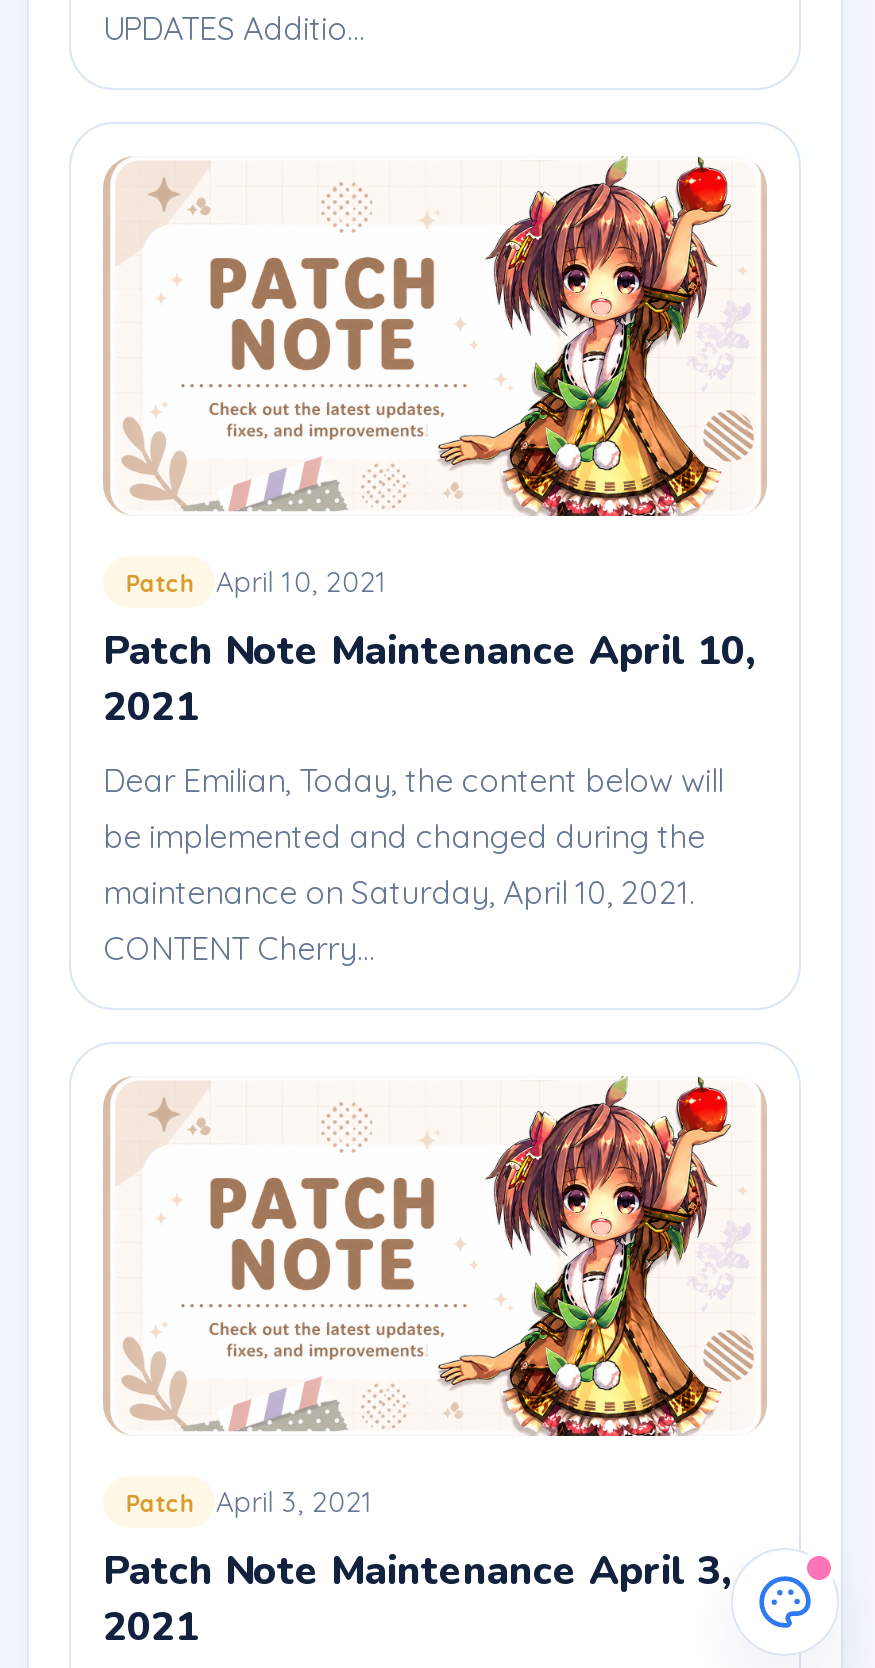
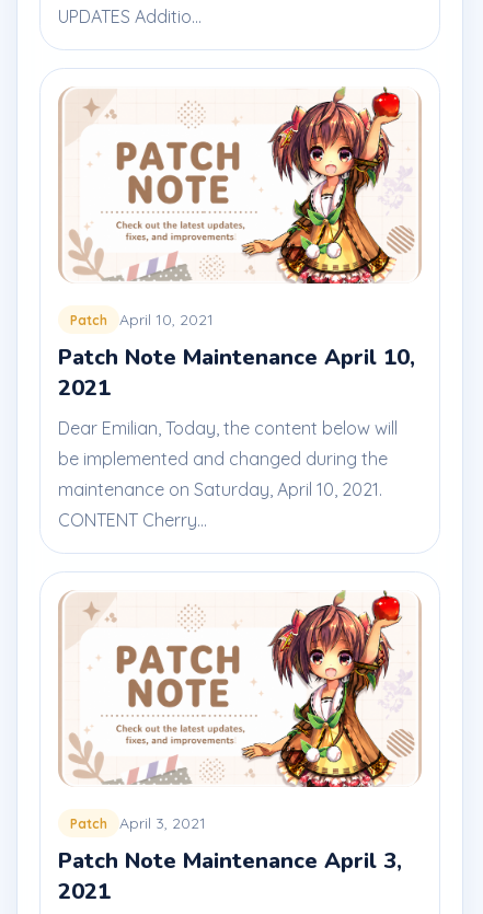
[757,1554,833,1630] [image] -> none

